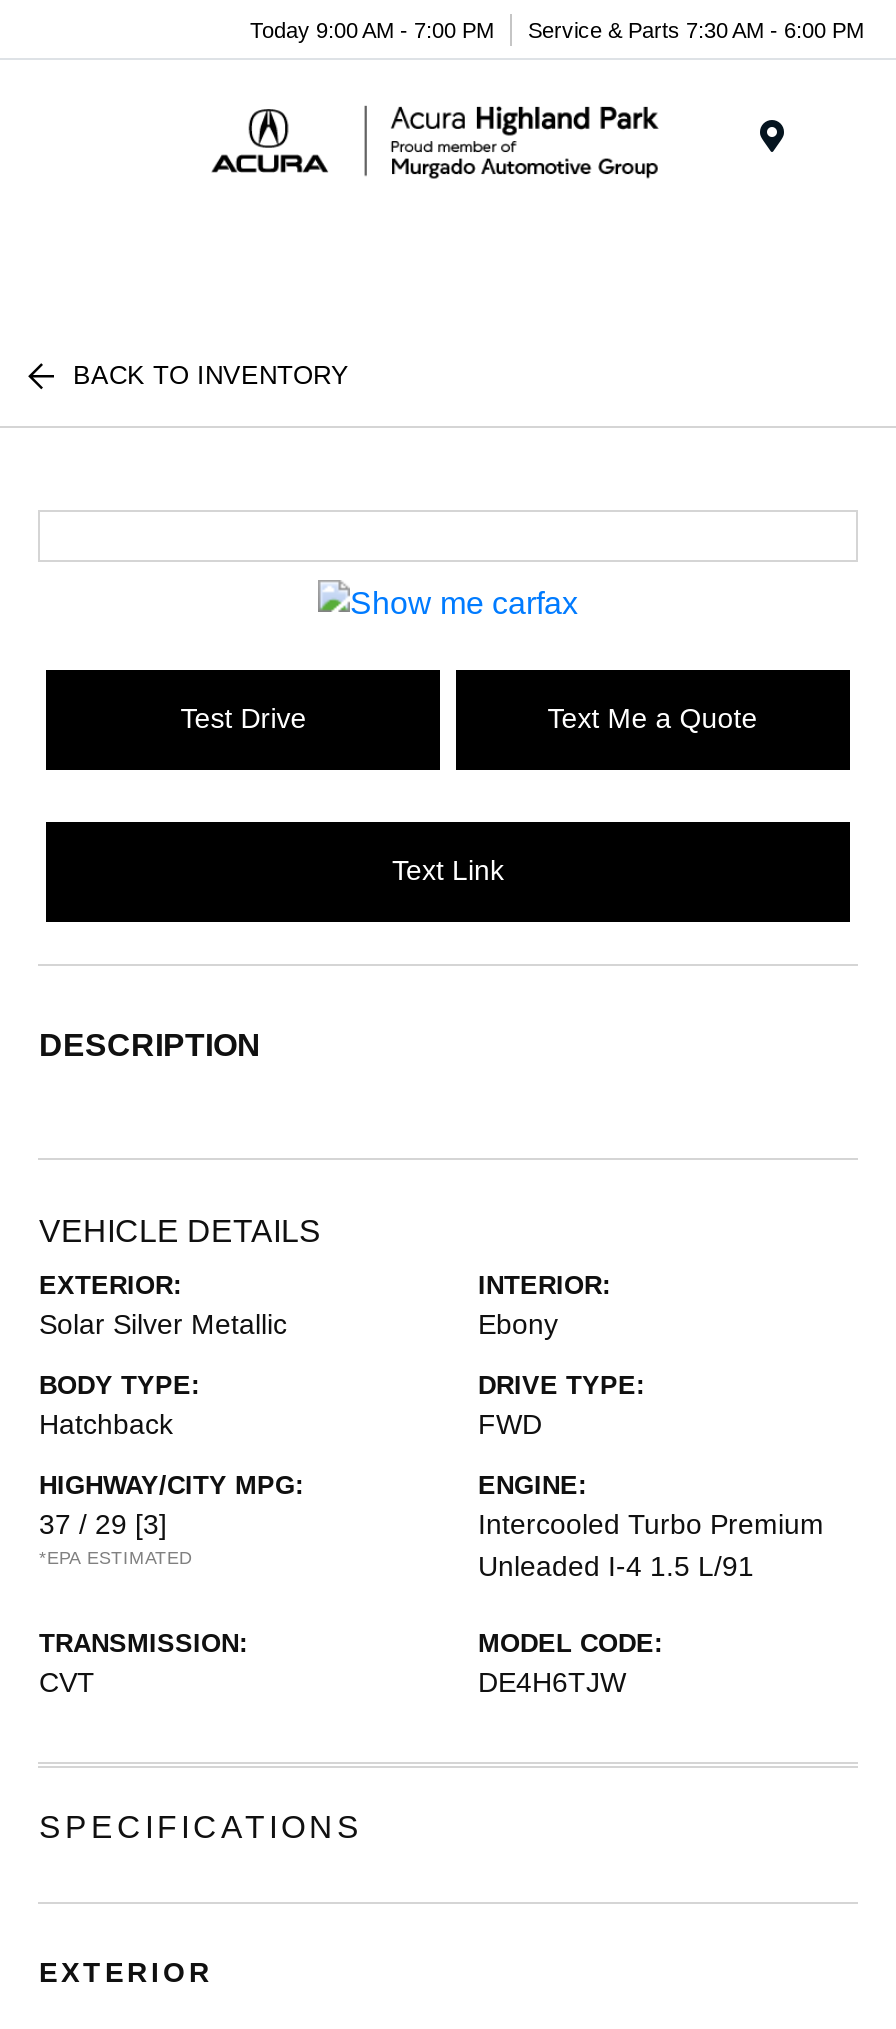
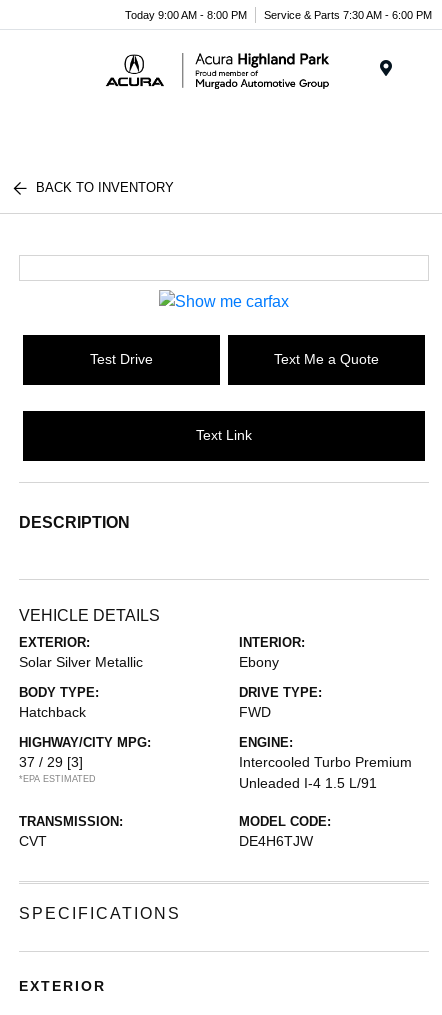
[250,17,864,41] Today 9:00 AM - 7:00 PM Service & Parts 7:30 AM - 6:00 PM -> [125,8,432,20] Today 9:00 AM - 8:00 PM Service & Parts 7:30 AM - 6:00 PM

